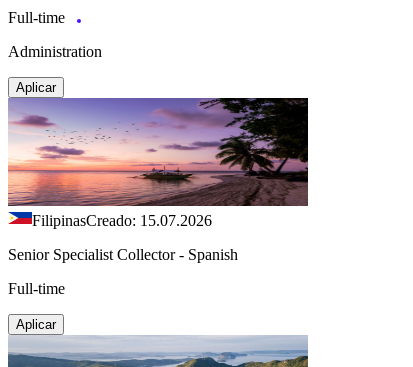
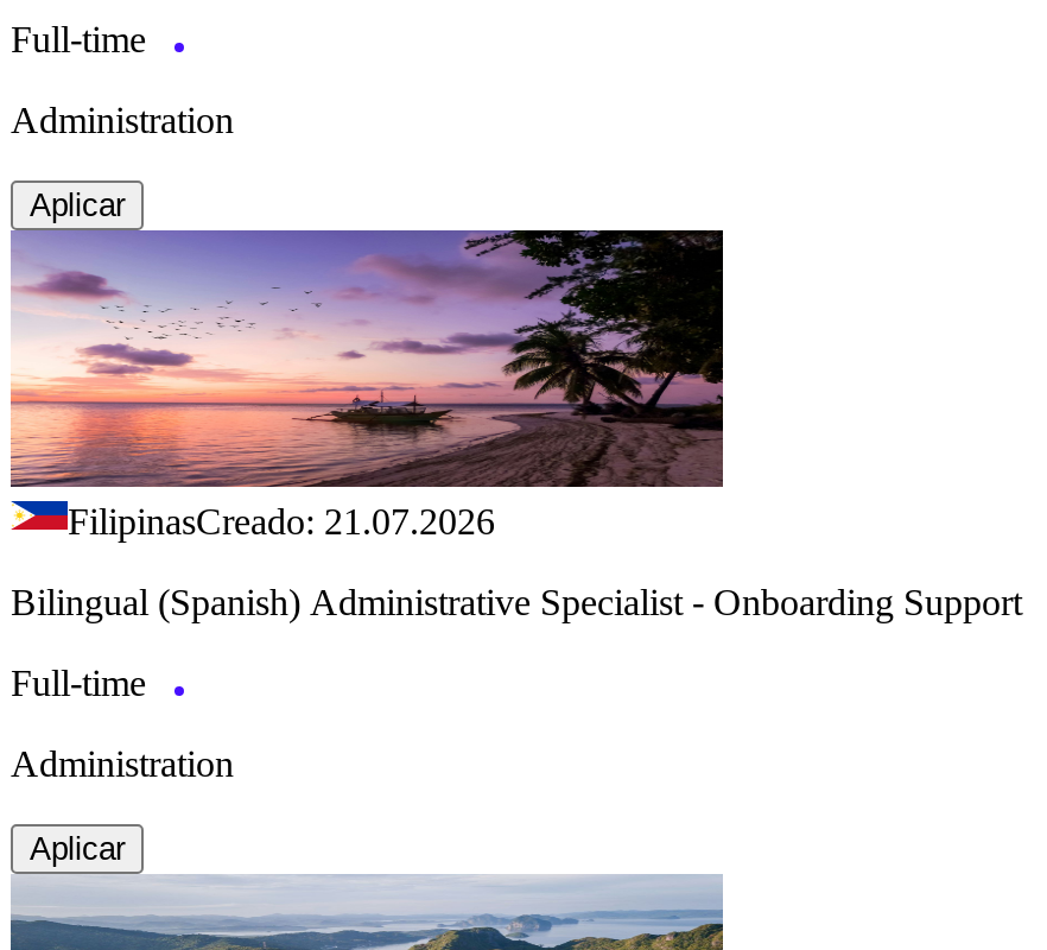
[32,212,212,229] FilipinasCreado: 15.07.2026 -> [68,501,495,541] FilipinasCreado: 21.07.2026
[8,246,238,263] Senior Specialist Collector - Spanish -> [11,581,1022,622] Bilingual (Spanish) Administrative Specialist - Onboarding Support
none -> [11,743,234,783] Administration

